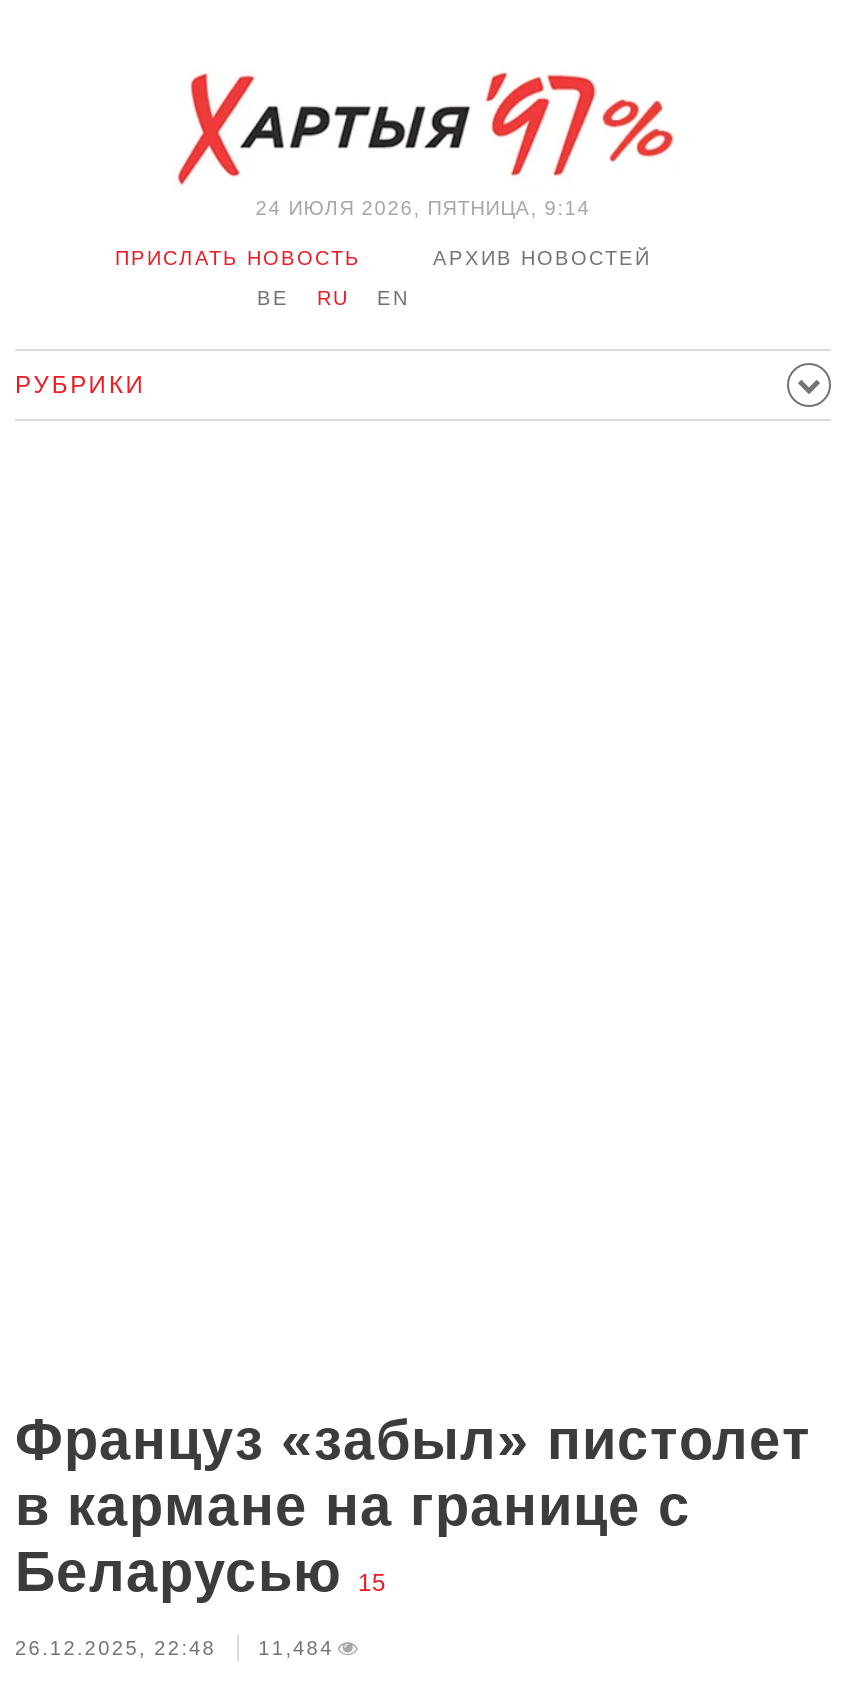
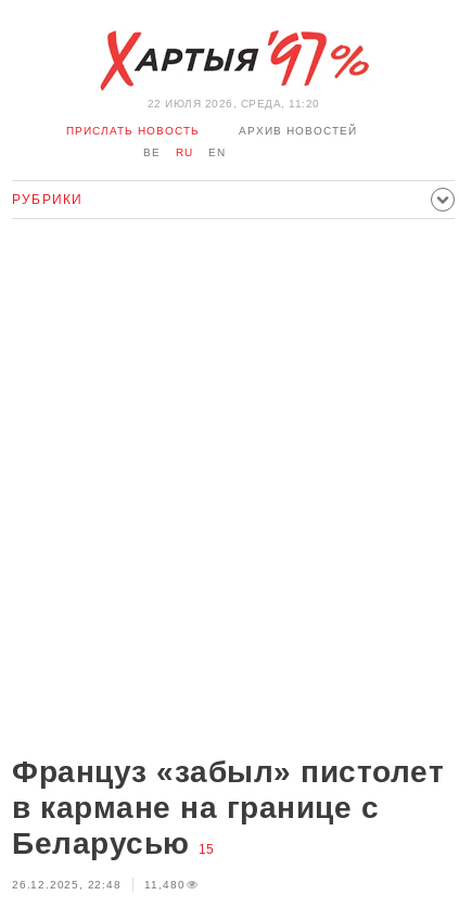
[255,197,591,219] 24 ИЮЛЯ 2026, ПЯТНИЦА, 9:14 -> [147,98,320,110] 22 ИЮЛЯ 2026, СРЕДА, 11:20
[15,1637,334,1659] 26.12.2025, 22:48 11,484 -> [12,879,185,891] 26.12.2025, 22:48 11,480

